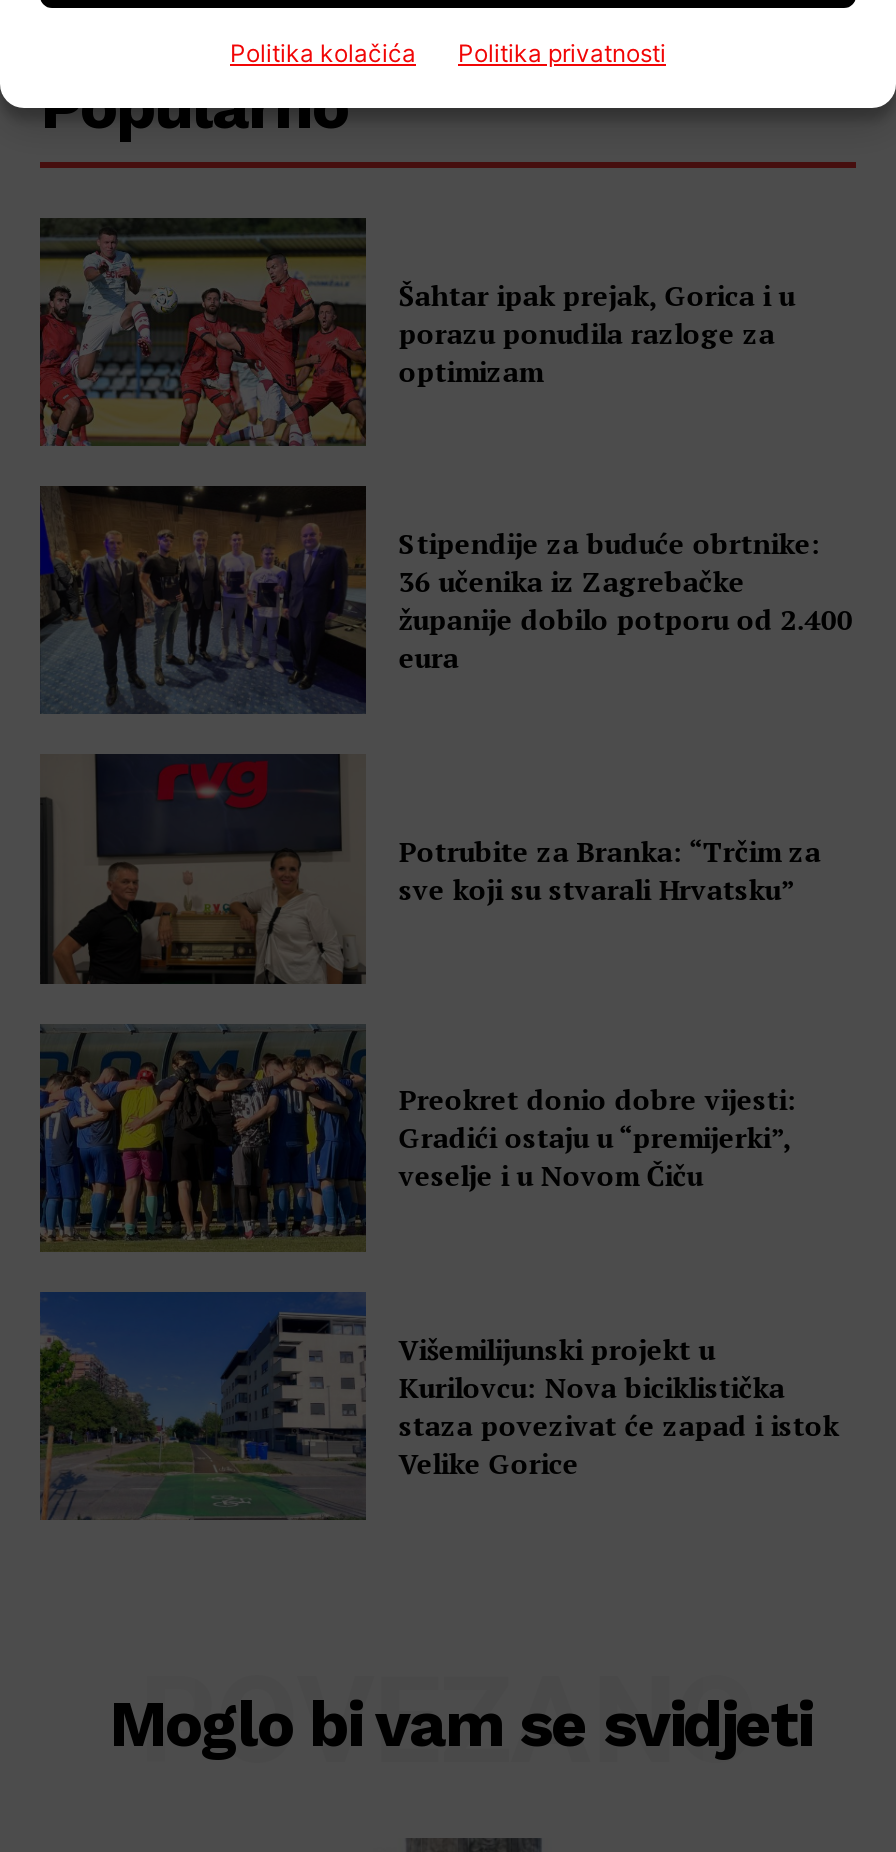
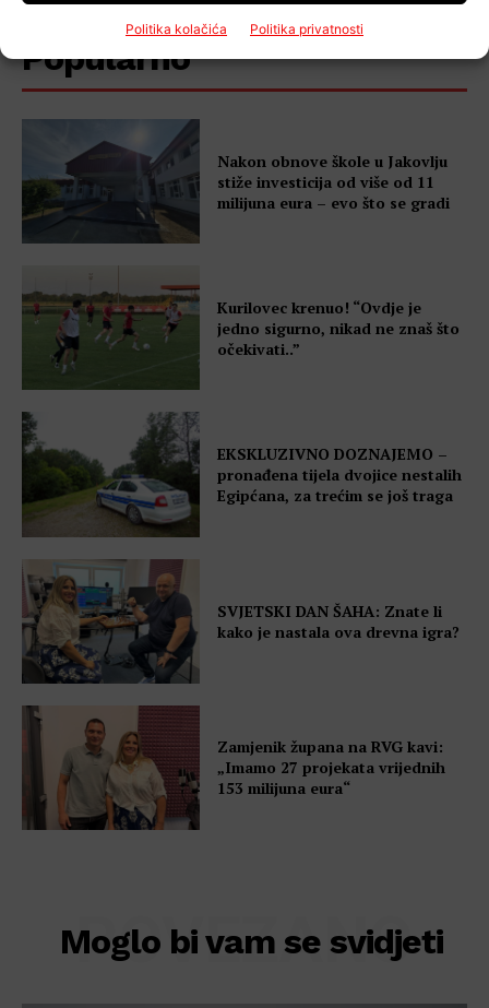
[42,218,794,444] [image] | Šahtar ipak prejak, Gorica i u | porazu ponudila razloge za | optimizam -> [22,120,450,244] [image] | Nakon obnove škole u Jakovlju | stiže investicija od više od 11 | milijuna eura – evo što se gradi
[40,486,852,710] [image] | Stipendije za buduće obrtnike: | 36 učenika iz Zagrebačke | županije dobilo potporu od 2.400 | eura -> [22,266,460,389] [image] | Kurilovec krenuo! “Ovdje je | jedno sigurno, nikad ne znaš što | očekivati..”
[42,754,820,982] [image] | Potrubite za Branka: “Trčim za | sve koji su stvarali Hrvatsku” -> [22,413,462,536] [image] | EKSKLUZIVNO DOZNAJEMO – | pronađena tijela dvojice nestalih | Egipćana, za trećim se još traga
[40,1028,796,1248] [image] | Preokret donio dobre vijesti: | Gradići ostaju u “premijerki”, | veselje i u Novom Čiču -> [23,562,460,683] [image] | SVJETSKI DAN ŠAHA: Znate li | kako je nastala ova drevna igra?
[42,1292,838,1518] [image] | Višemilijunski projekt u | Kurilovcu: Nova biciklistička | staza povezivat će zapad i istok | Velike Gorice -> [23,705,446,830] [image] | Zamjenik župana na RVG kavi: | „Imamo 27 projekata vrijednih | 153 milijuna eura“

